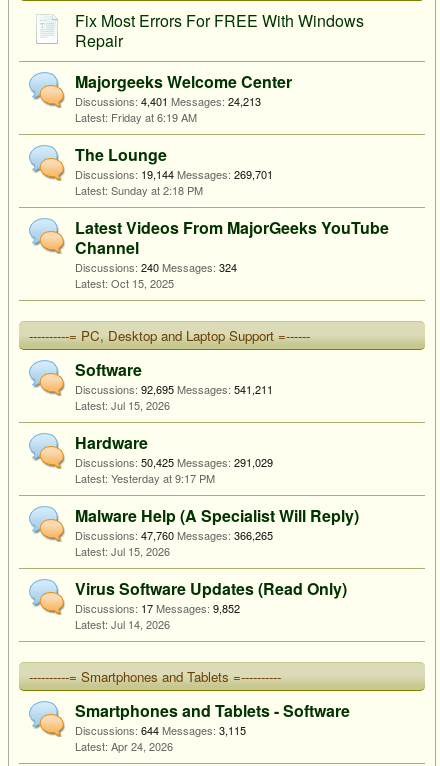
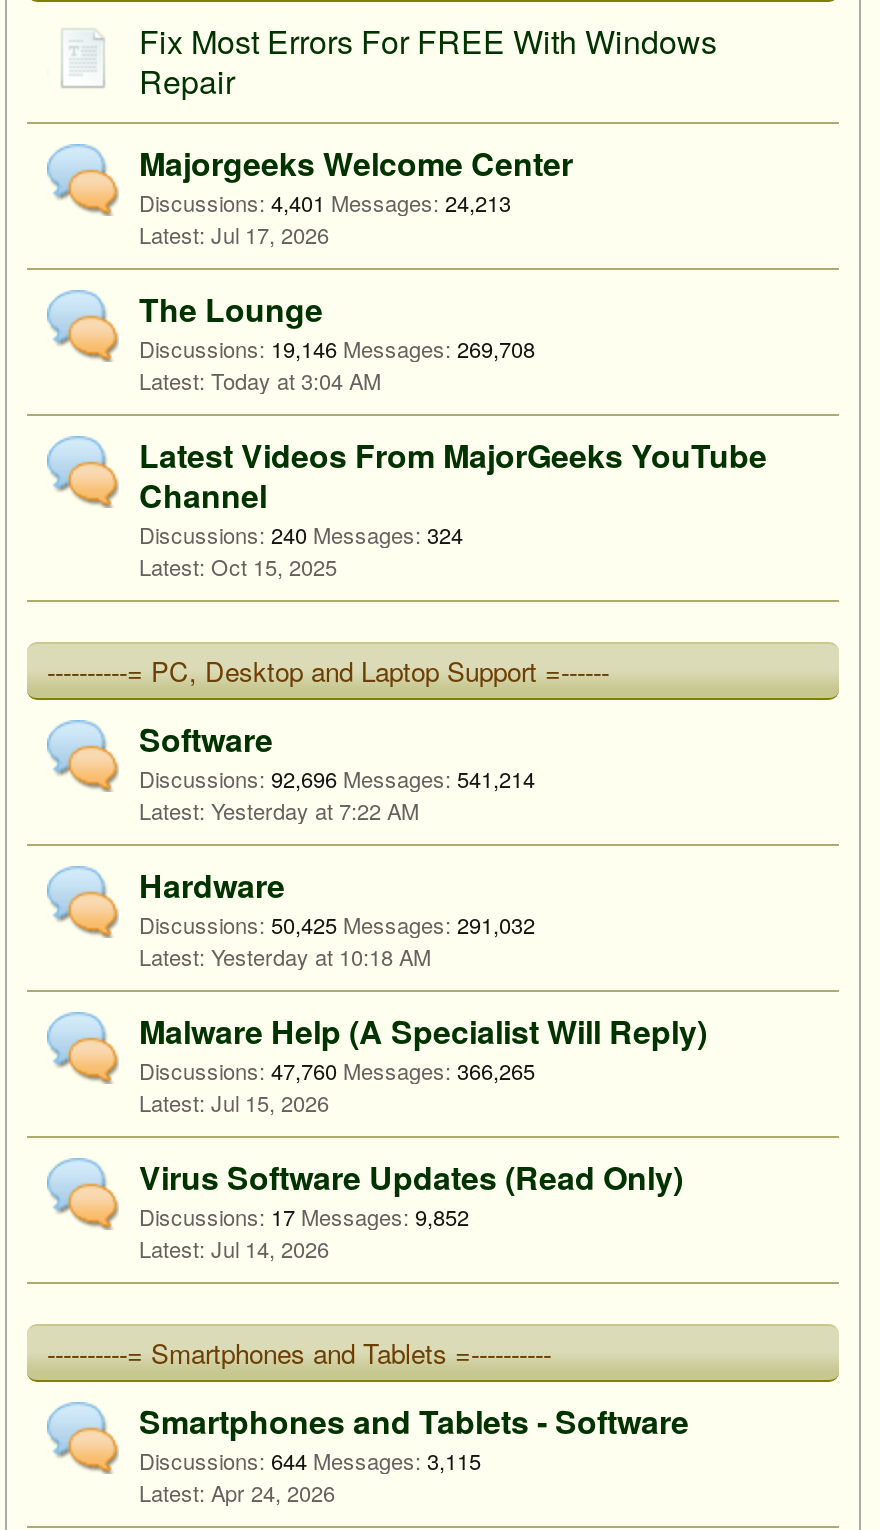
[111,109,197,125] Friday at 6:19 AM -> [211,218,329,250] Jul 17, 2026
[75,166,273,182] Discussions: 19,144 Messages: 269,701 -> [139,332,535,364] Discussions: 19,146 Messages: 269,708
[111,182,203,198] Sunday at 2:18 PM -> [211,364,381,396] Today at 3:04 AM
[75,381,273,413] Discussions: 92,695 Messages: 541,211 | Jul 15, 2026 -> [139,762,535,826] Discussions: 92,696 Messages: 541,214 | Yesterday at 7:22 AM
[75,454,273,470] Discussions: 50,425 Messages: 291,029 -> [139,908,535,940] Discussions: 50,425 Messages: 291,032
[111,470,215,486] Yesterday at 9:17 PM -> [211,940,431,972] Yesterday at 10:18 AM

